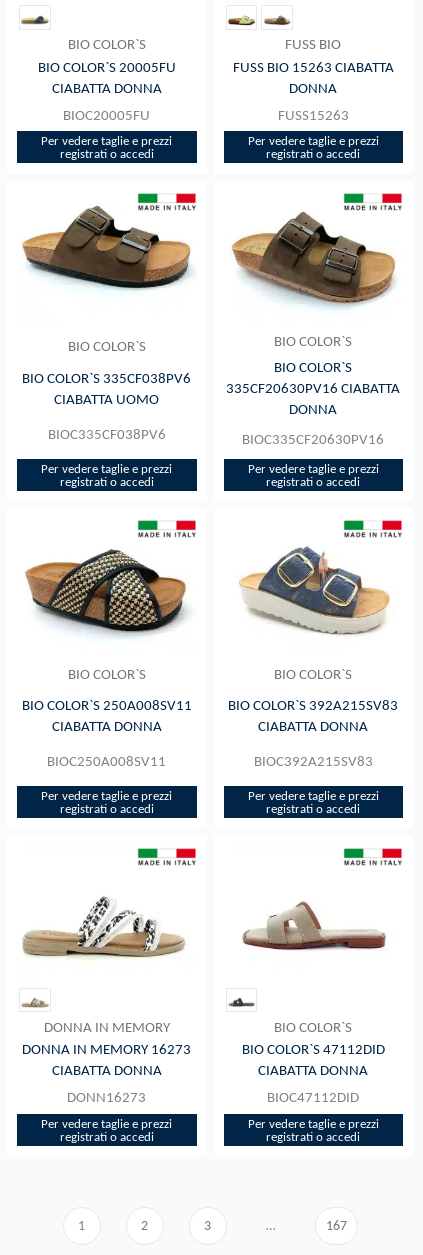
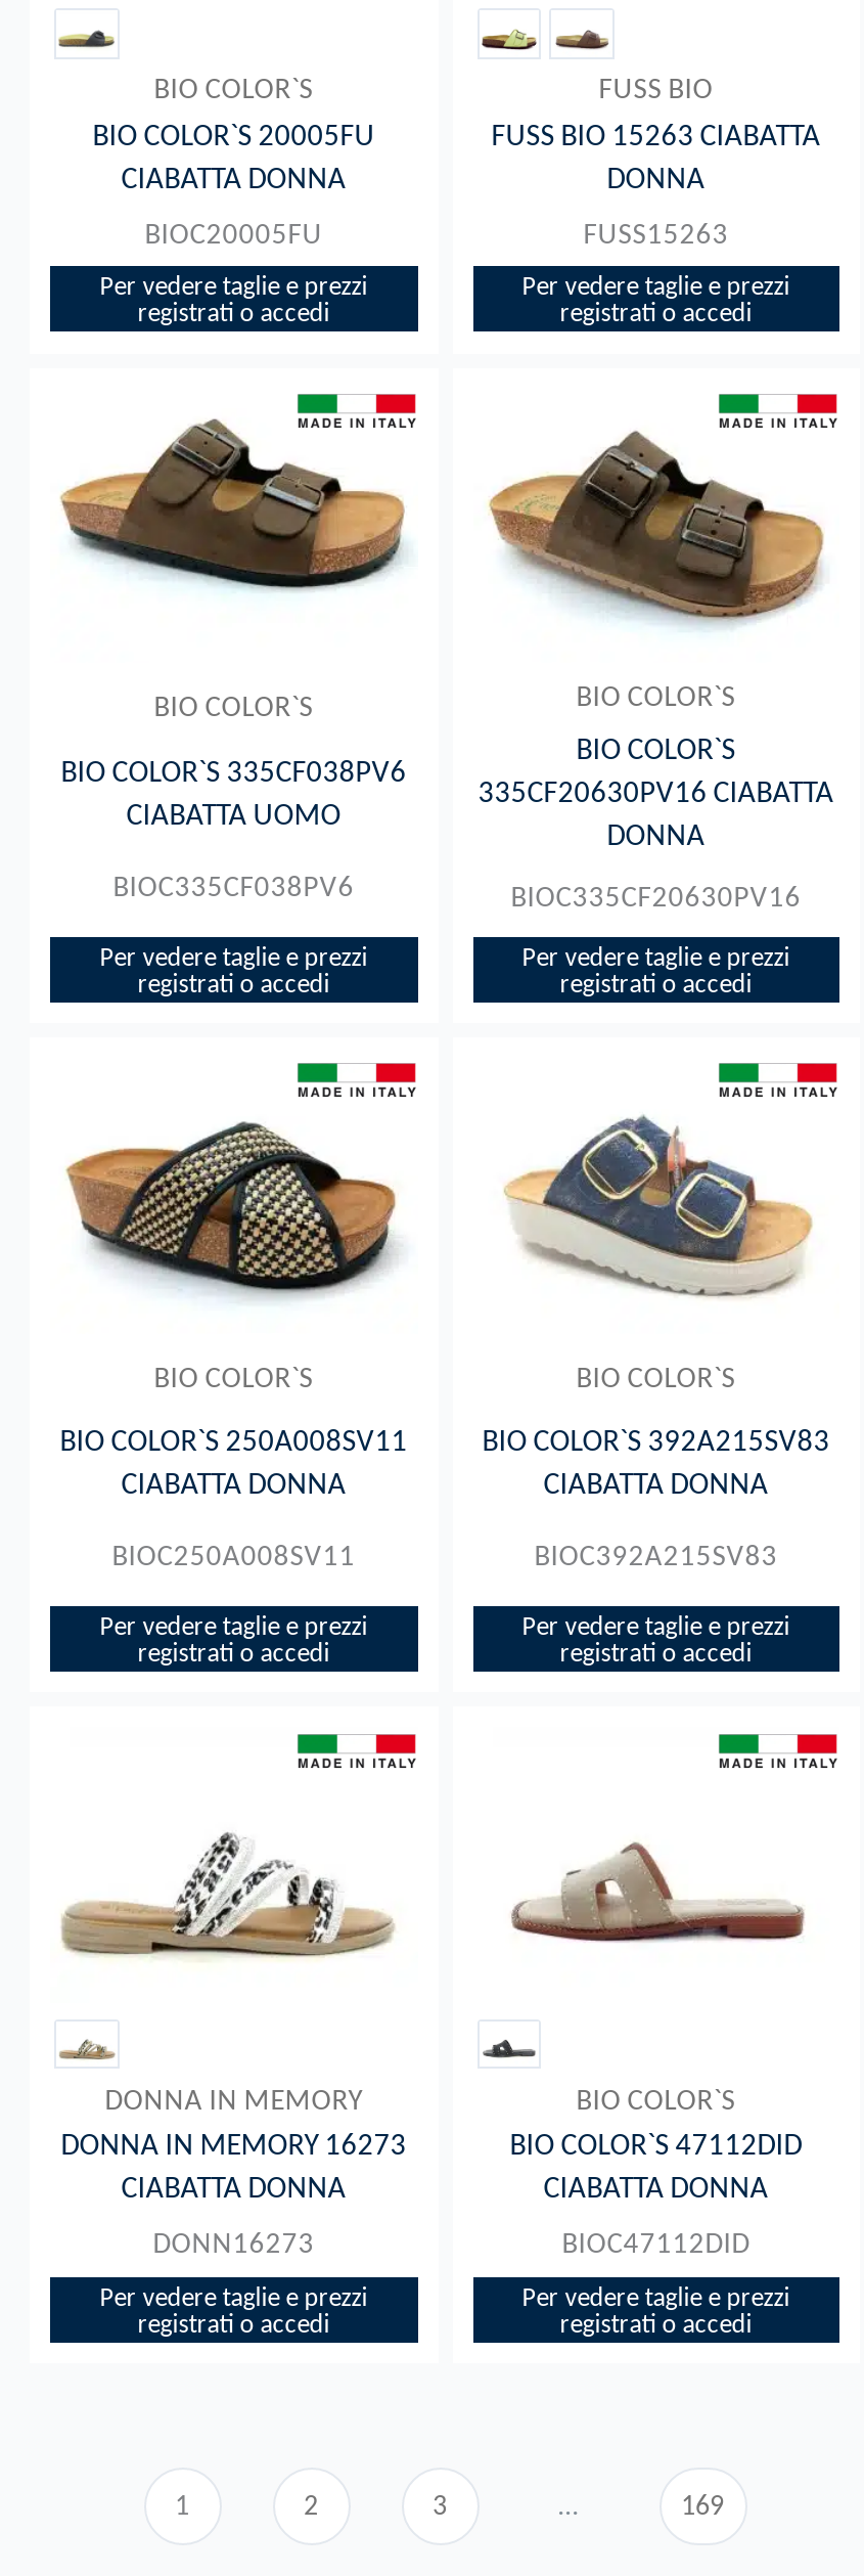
[325,1217,346,1234] 167 -> [681,2489,724,2523] 169

